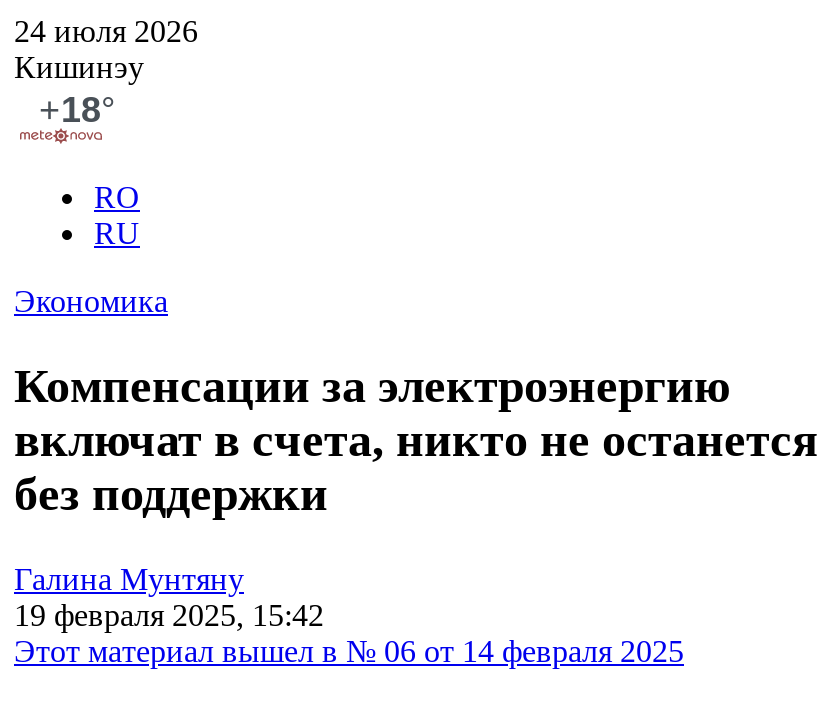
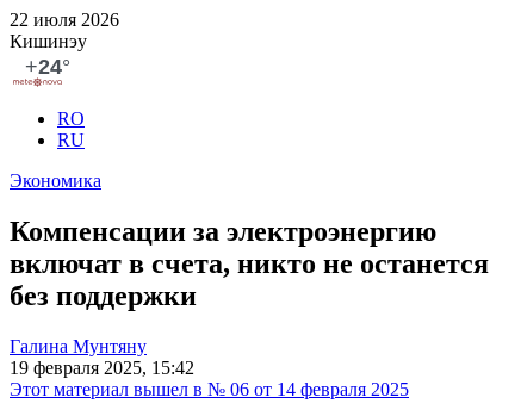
[14,14,198,48] 24 июля 2026 -> [10,10,119,30] 22 июля 2026

